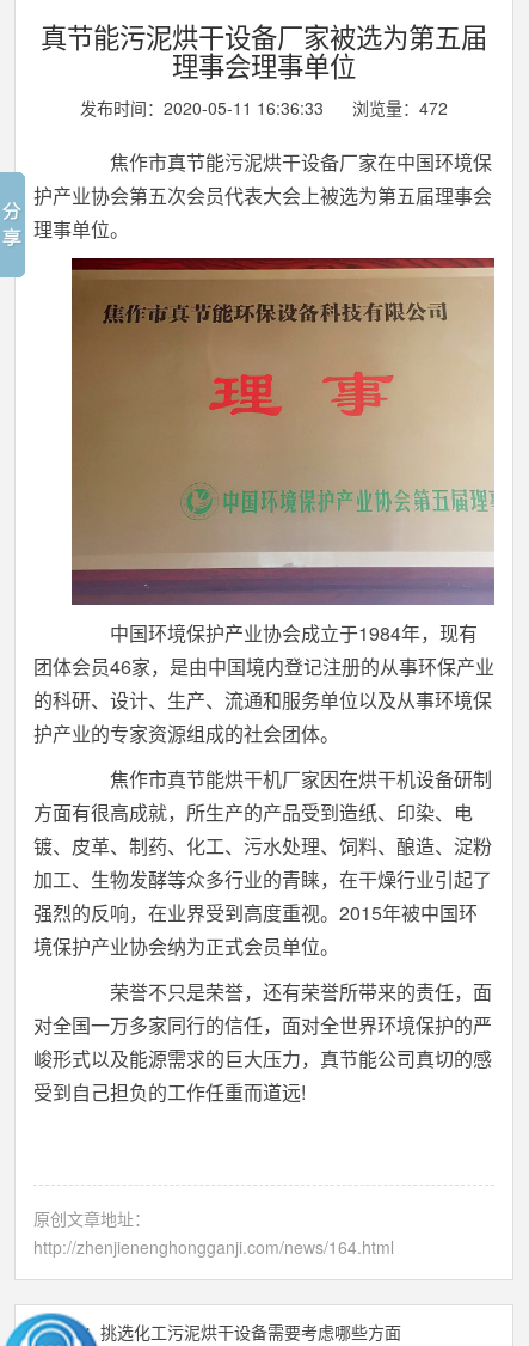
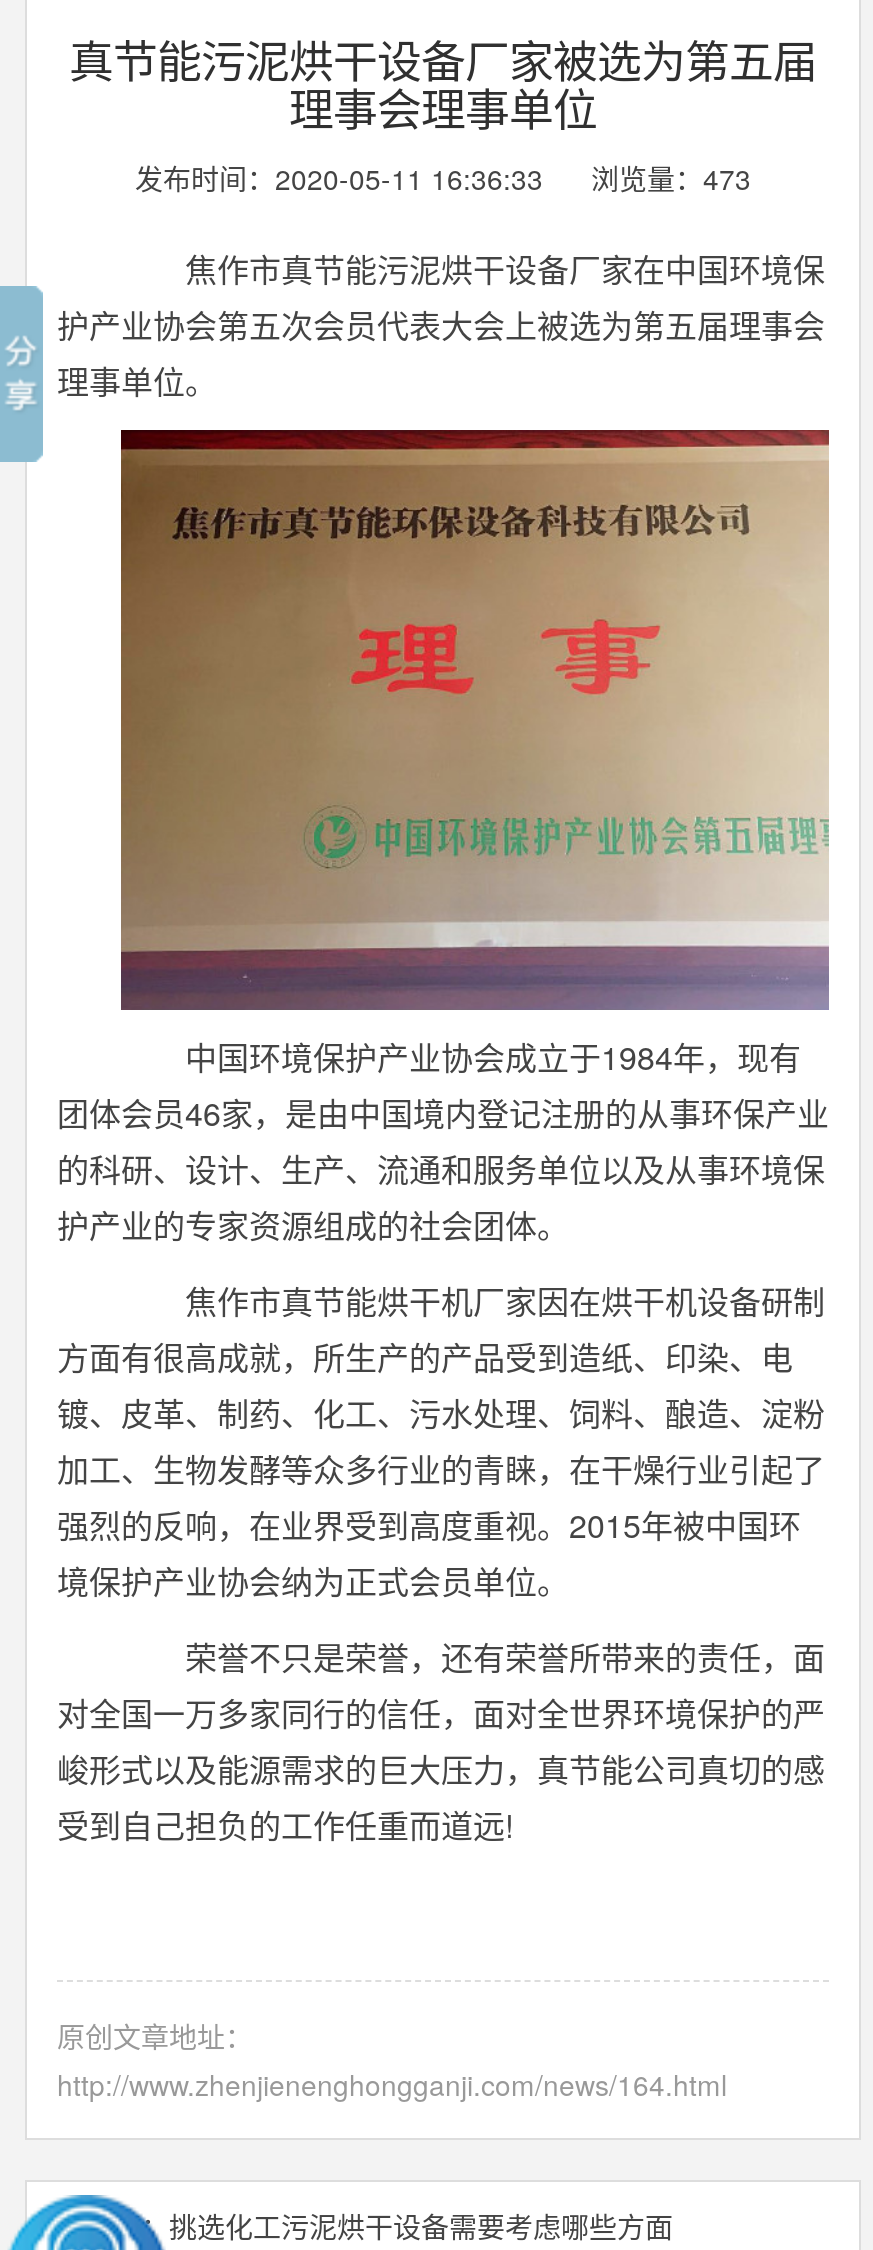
[80,96,448,120] 发布时间：2020-05-11 16:36:33 浏览量：472 -> [135,158,751,198] 发布时间：2020-05-11 16:36:33 浏览量：473
[33,1234,394,1258] http://zhenjienenghongganji.com/news/164.html -> [57,2063,727,2103] http://www.zhenjienenghongganji.com/news/164.html

